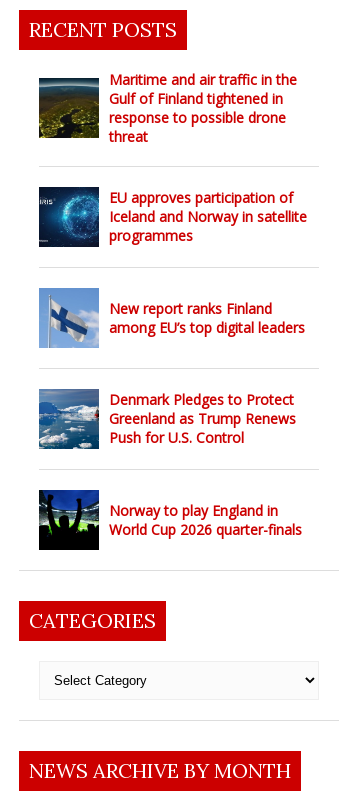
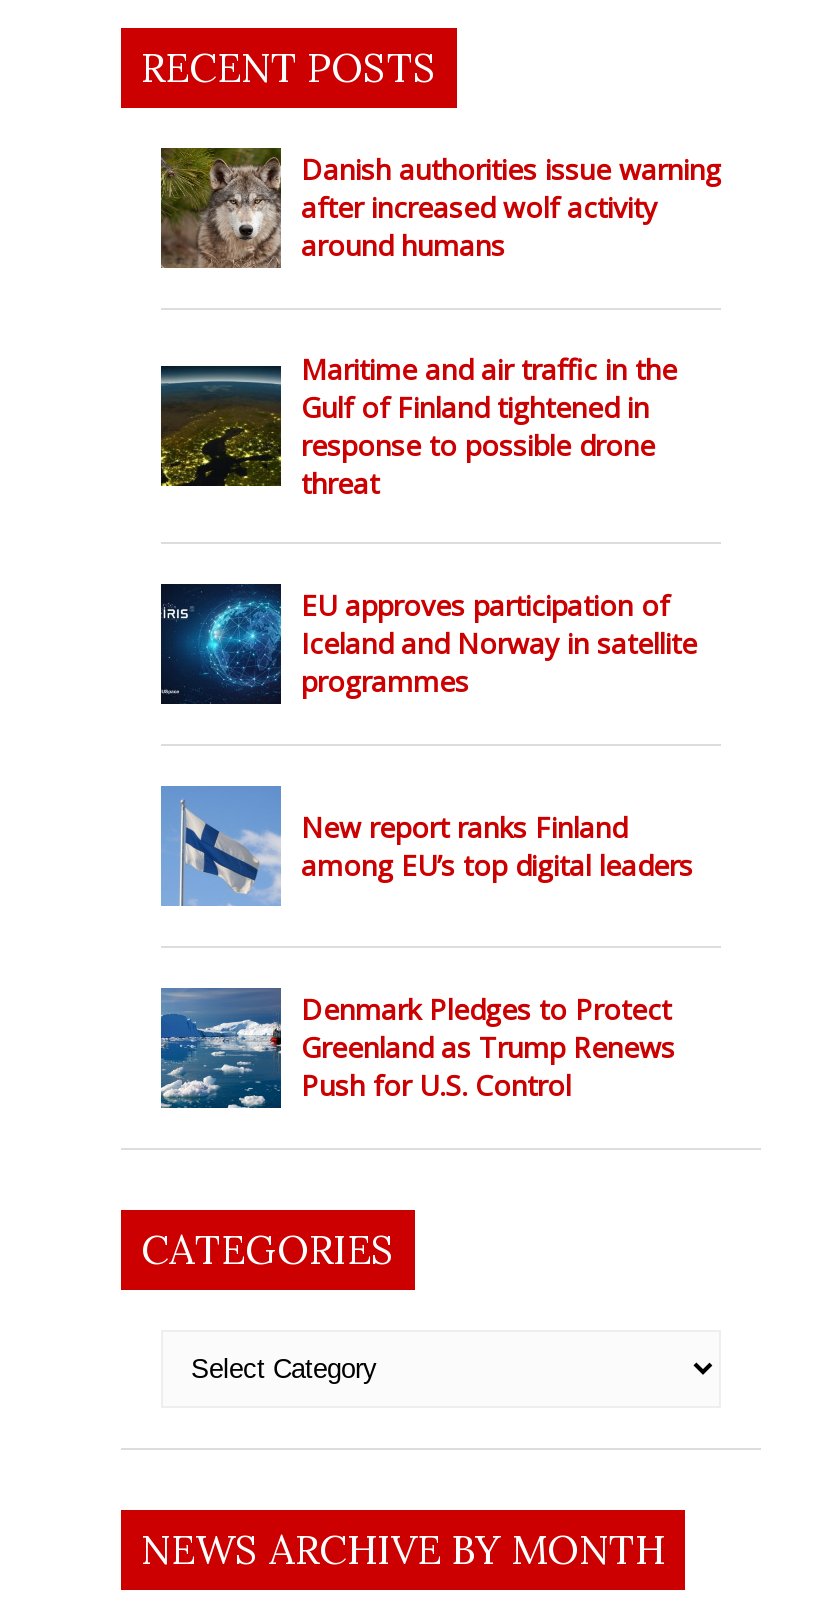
none -> [159,146,721,284] [image] | Danish authorities issue warning | after increased wolf activity | around humans
moved [37,70,307,447] -> [157,350,697,1104]: [image] | Maritime and air traffic in the | Gulf of Finland tightened in | ... | Greenland as Trump Renews | Push for U.S. Control
[38,489,302,551] [image] | Norway to play England in | World Cup 2026 quarter-finals -> none

